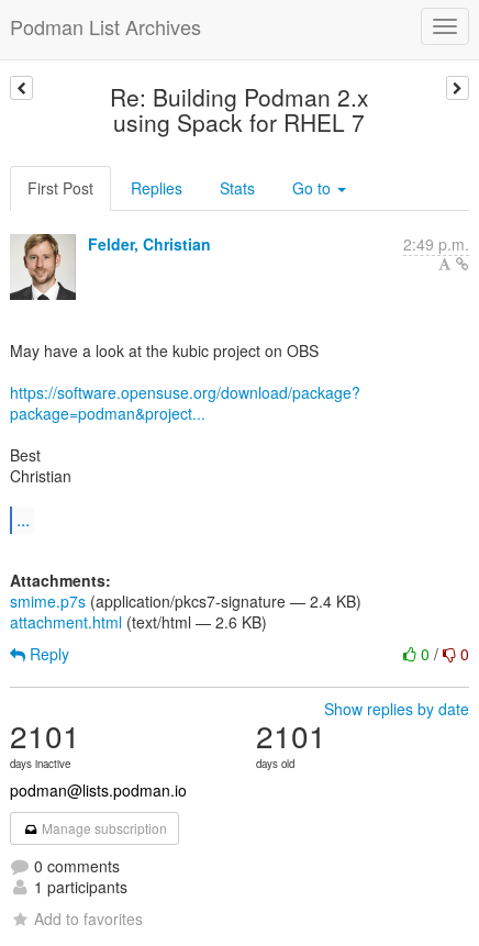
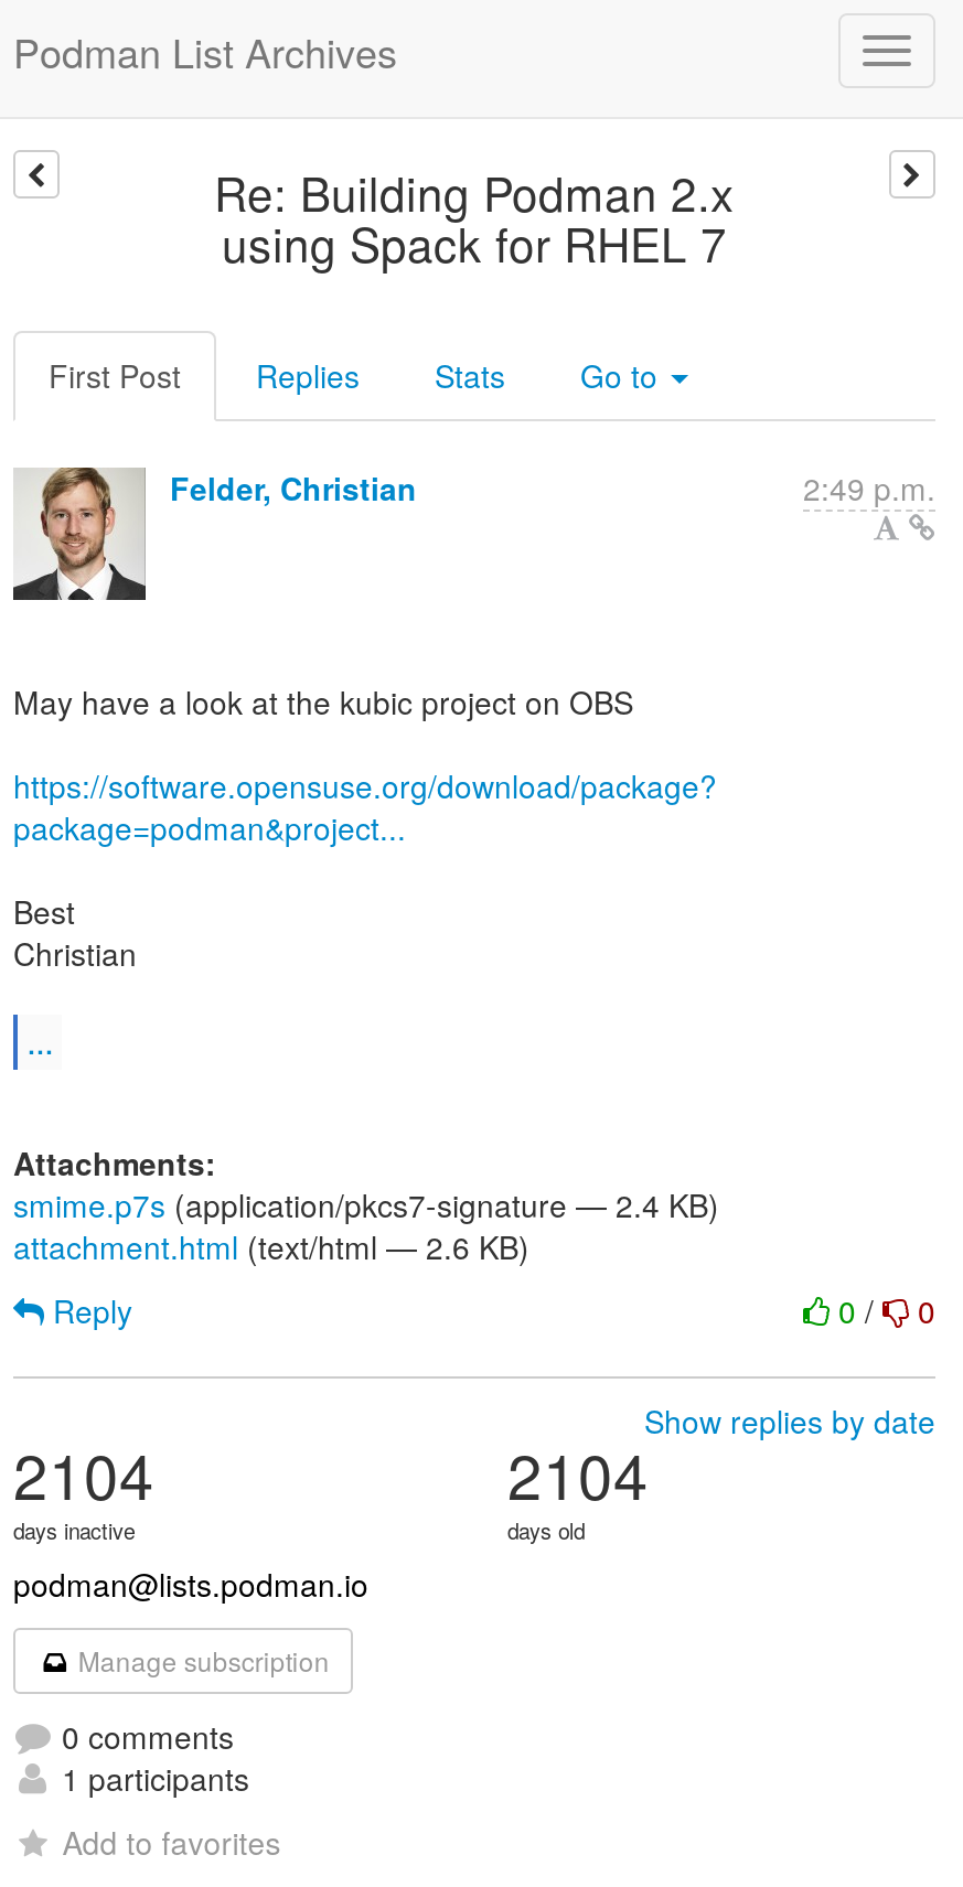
[10,713,80,757] 2101 -> [13,1429,154,1518] 2104
[256,713,326,757] 2101 -> [507,1429,649,1518] 2104

